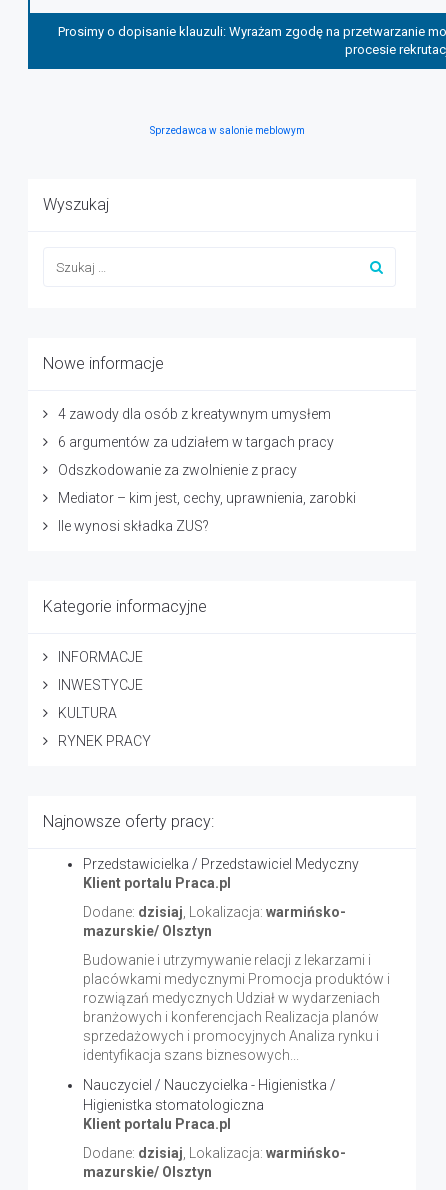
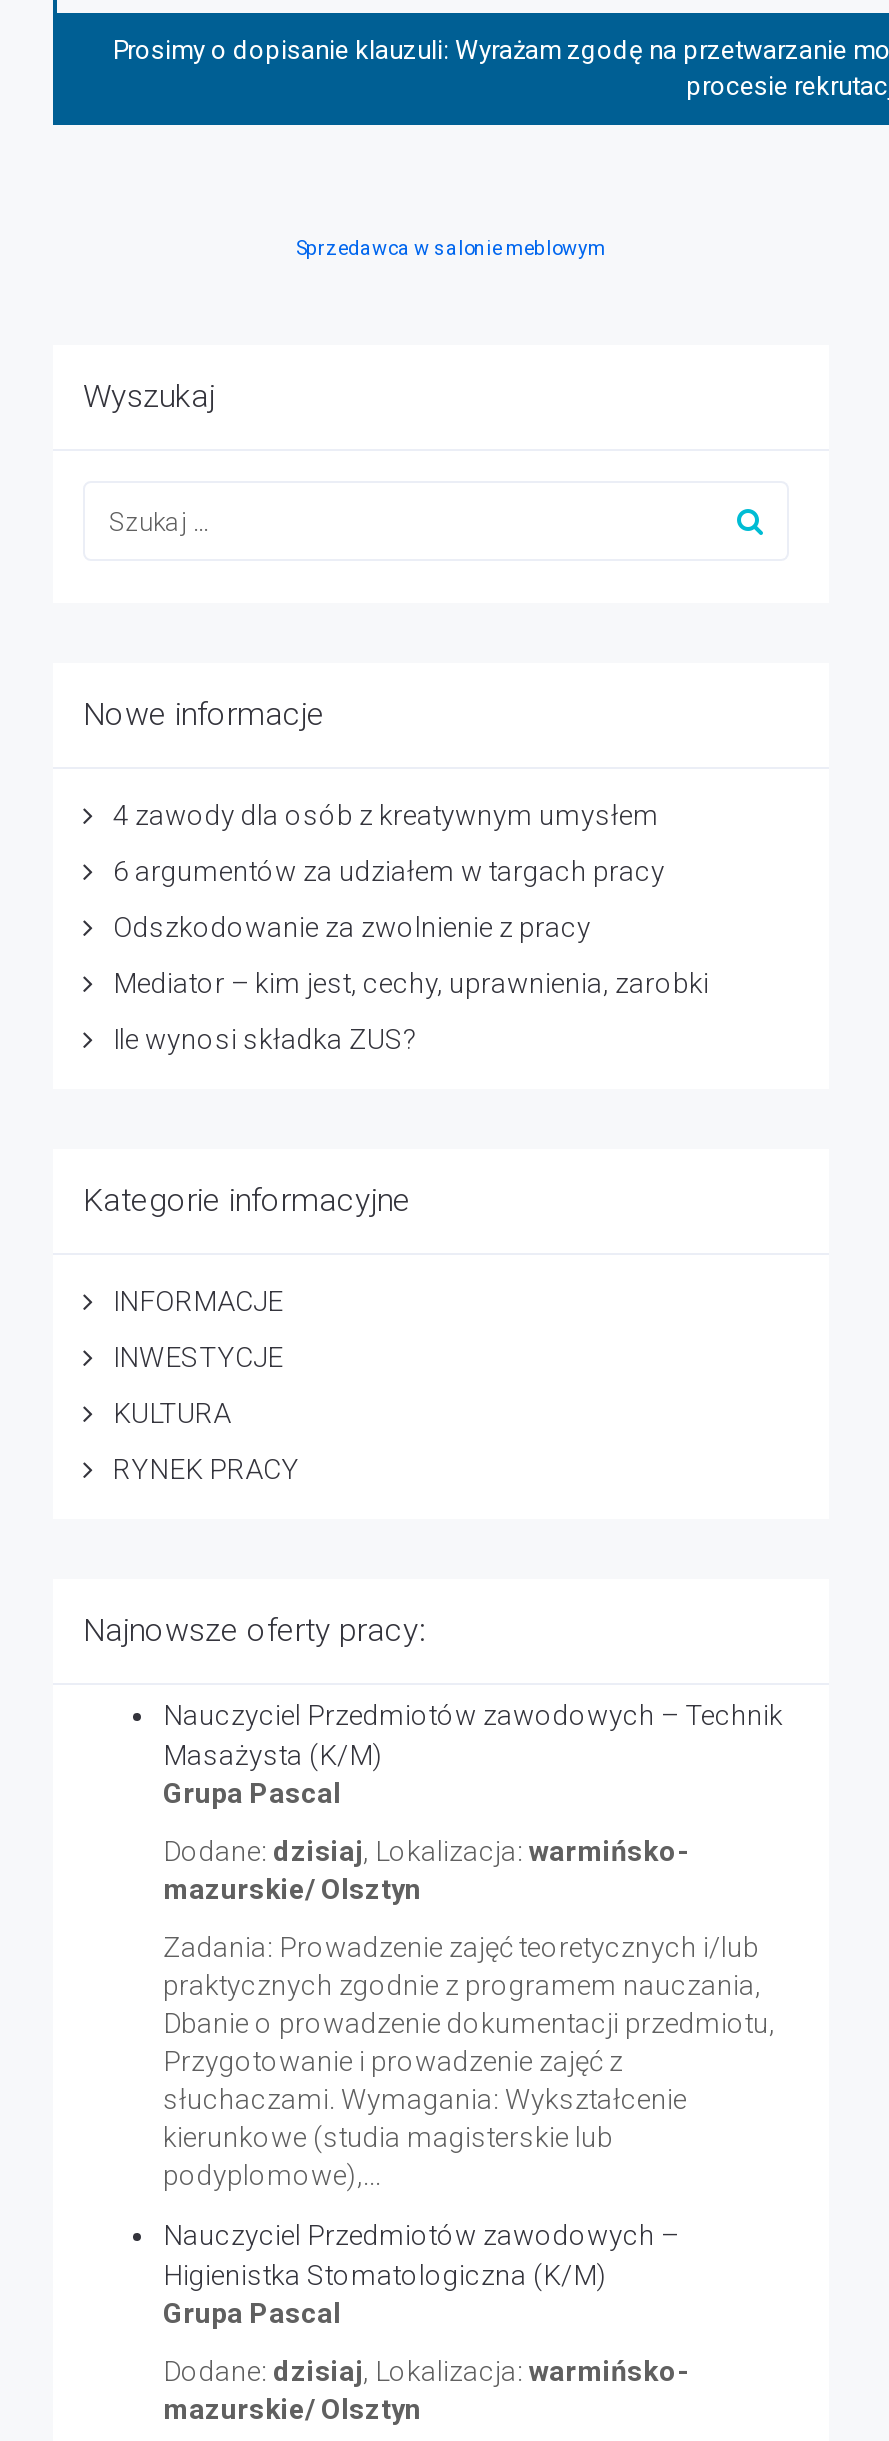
[83,856,359,891] Przedstawicielka / Przedstawiciel Medyczny | Klient portalu Praca.pl -> [163,1699,783,1809] Nauczyciel Przedmiotów zawodowych – Technik | Masażysta (K/M) | Grupa Pascal
[83,952,390,1063] Budowanie i utrzymywanie relacji z lekarzami i | placówkami medycznymi Promocja produktów i | rozwiązań medycznych Udział w wydarzeniach | branżowych i konferencjach Realizacja planów | sprzedażowych i promocyjnych Analiza rynku i | identyfikacja szans biznesowych... -> [163,1931,775,2191] Zadania: Prowadzenie zajęć teoretycznych i/lub | praktycznych zgodnie z programem nauczania, | Dbanie o prowadzenie dokumentacji przedmiotu, | Przygotowanie i prowadzenie zajęć z | słuchaczami. Wymagania: Wykształcenie | kierunkowe (studia magisterskie lub | podyplomowe),...
[83,1077,336,1132] Nauczyciel / Nauczycielka - Higienistka / | Higienistka stomatologiczna | Klient portalu Praca.pl -> [163,2219,679,2329] Nauczyciel Przedmiotów zawodowych – | Higienistka Stomatologiczna (K/M) | Grupa Pascal

